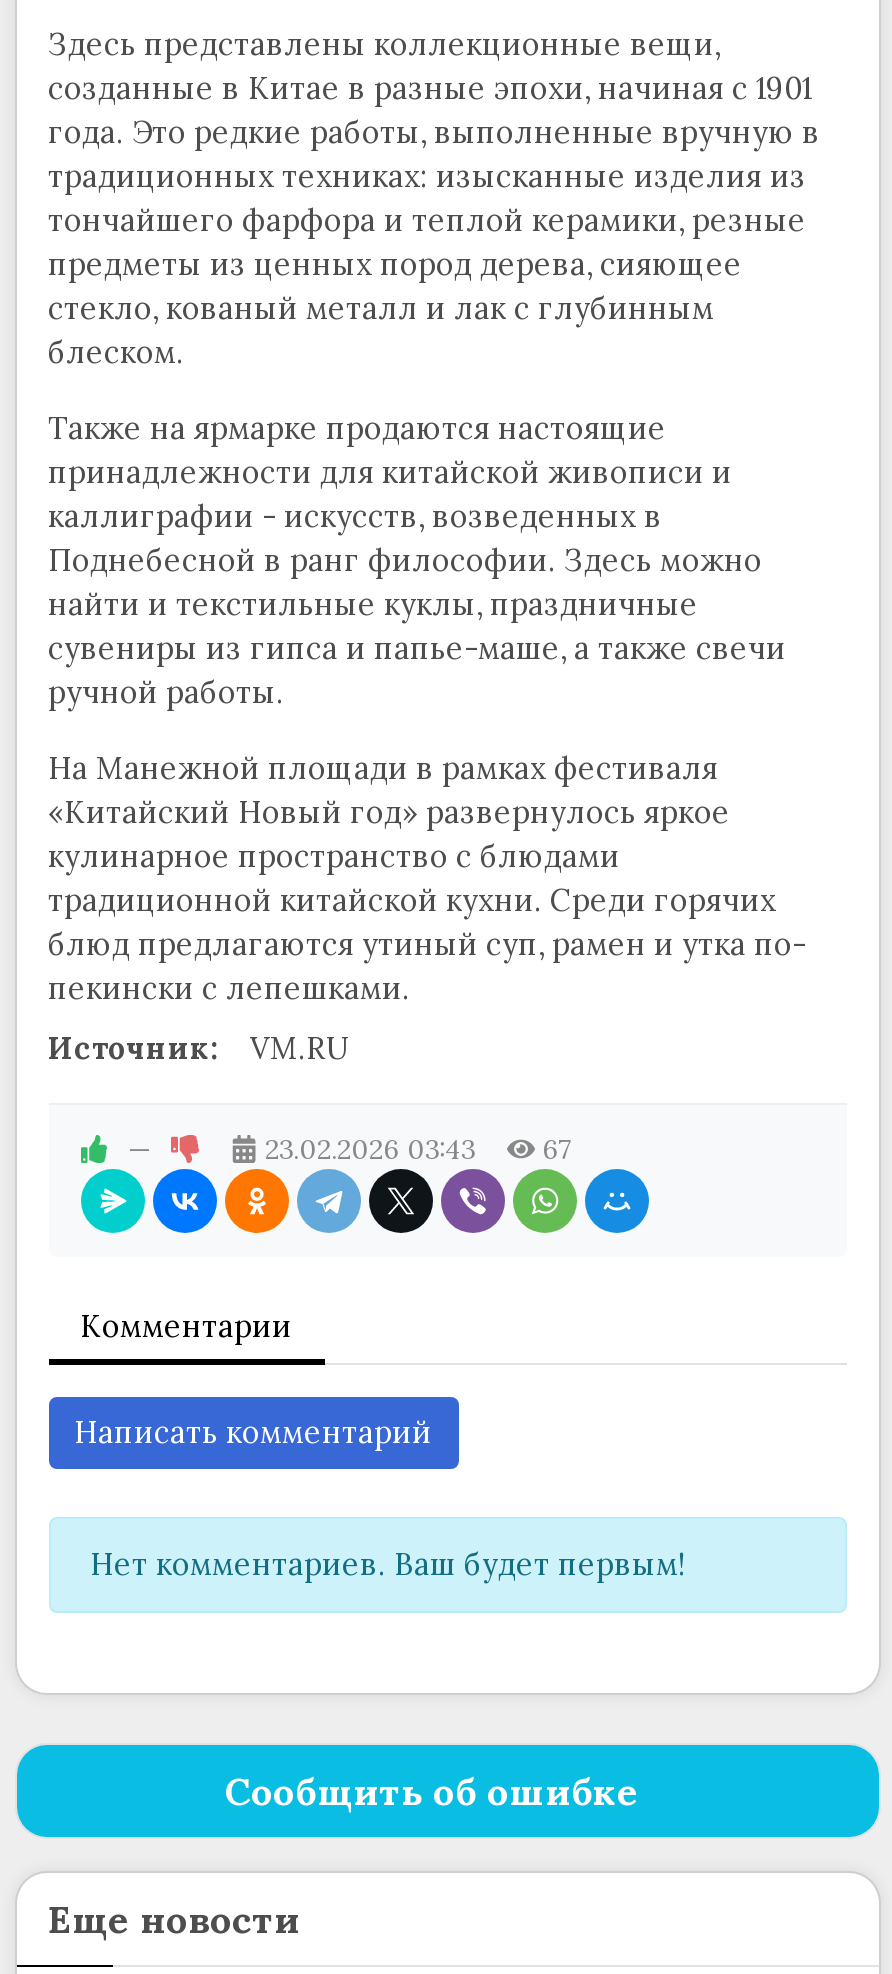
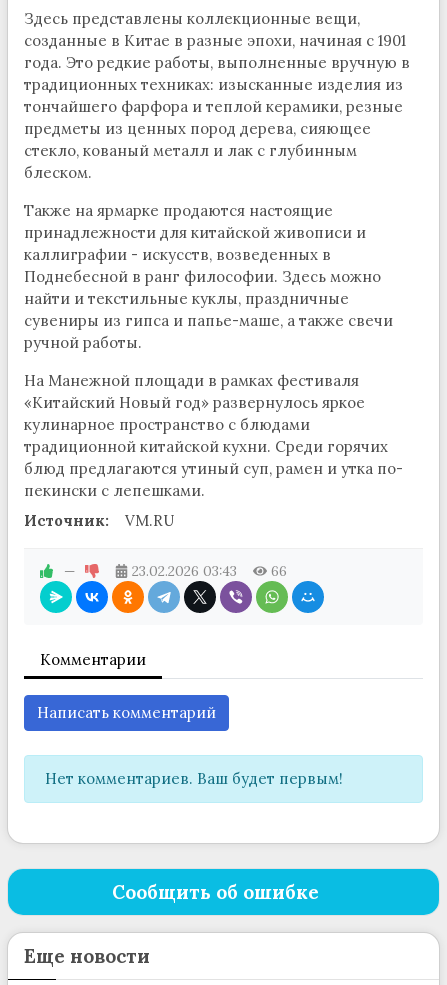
[265,1131,572,1167] 23.02.2026 03:43 67 -> [132,562,286,580] 23.02.2026 03:43 66

